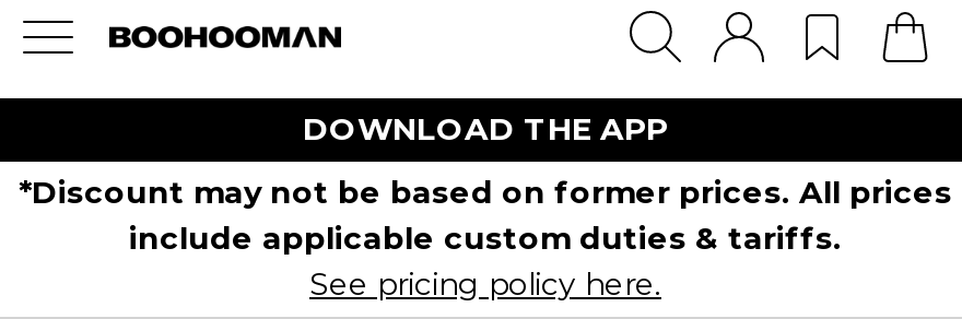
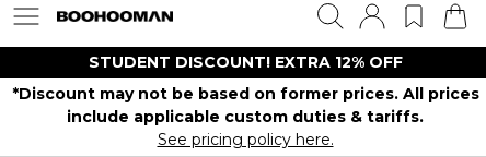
[303,109,668,149] DOWNLOAD THE APP -> [88,52,402,72] STUDENT DISCOUNT! EXTRA 12% OFF

